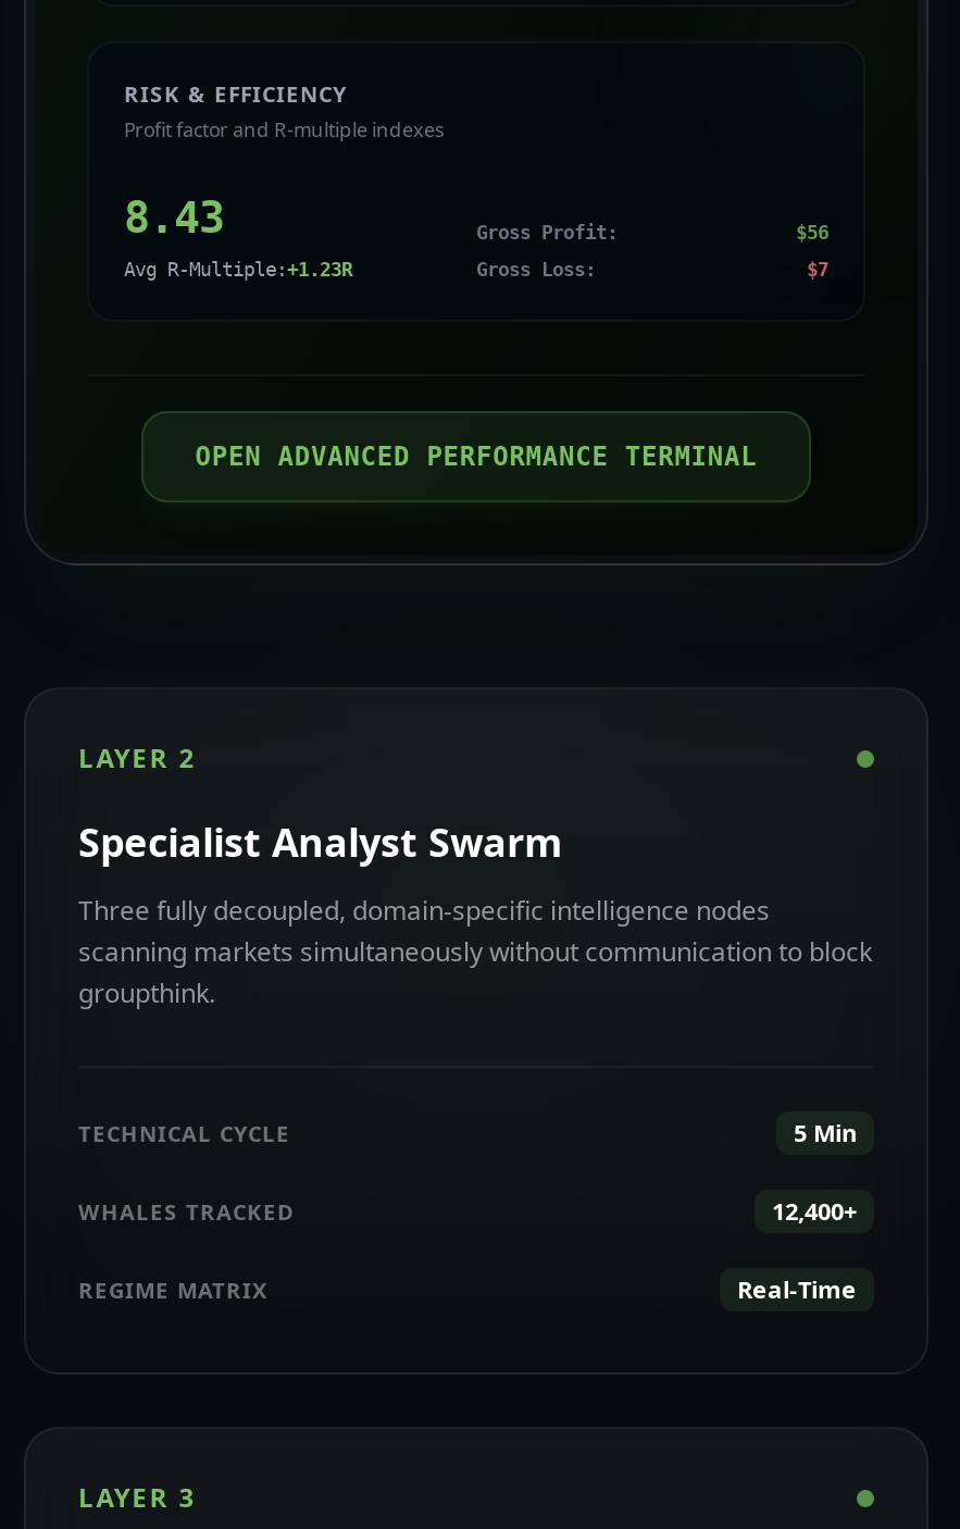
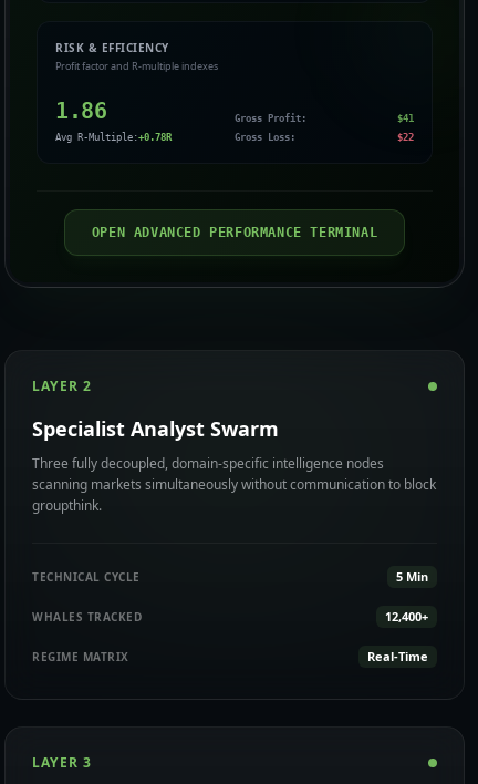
[124,191,224,244] 8.43 -> [55,97,106,124] 1.86
[796,222,828,244] $56 -> [397,113,414,124] $41
[124,259,352,281] Avg R-Multiple:+1.23R -> [55,132,172,143] Avg R-Multiple:+0.78R
[807,259,828,281] $7 -> [397,132,414,143] $22

